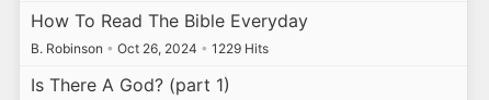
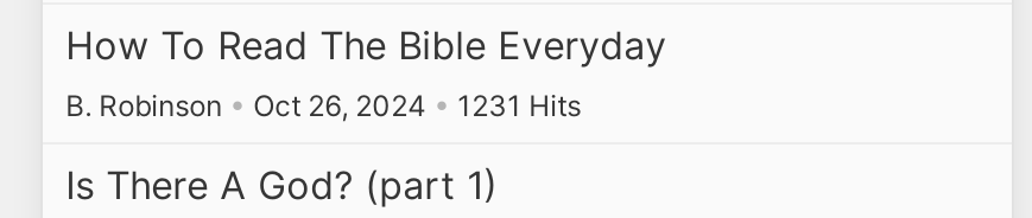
[30,40,268,57] B. Robinson • Oct 26, 2024 • 1229 Hits -> [66,88,581,124] B. Robinson • Oct 26, 2024 • 1231 Hits

